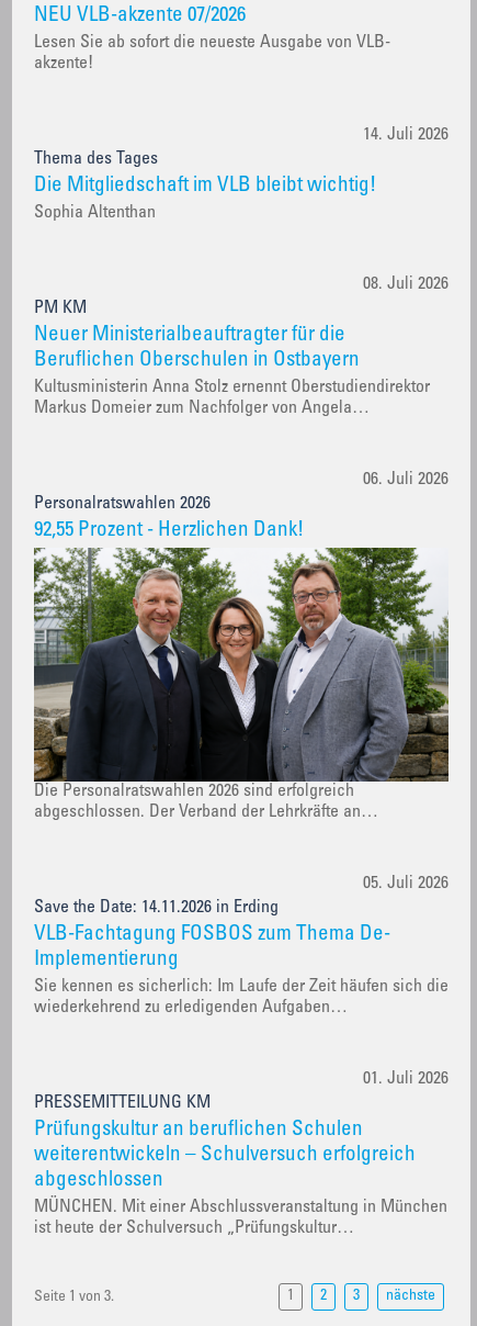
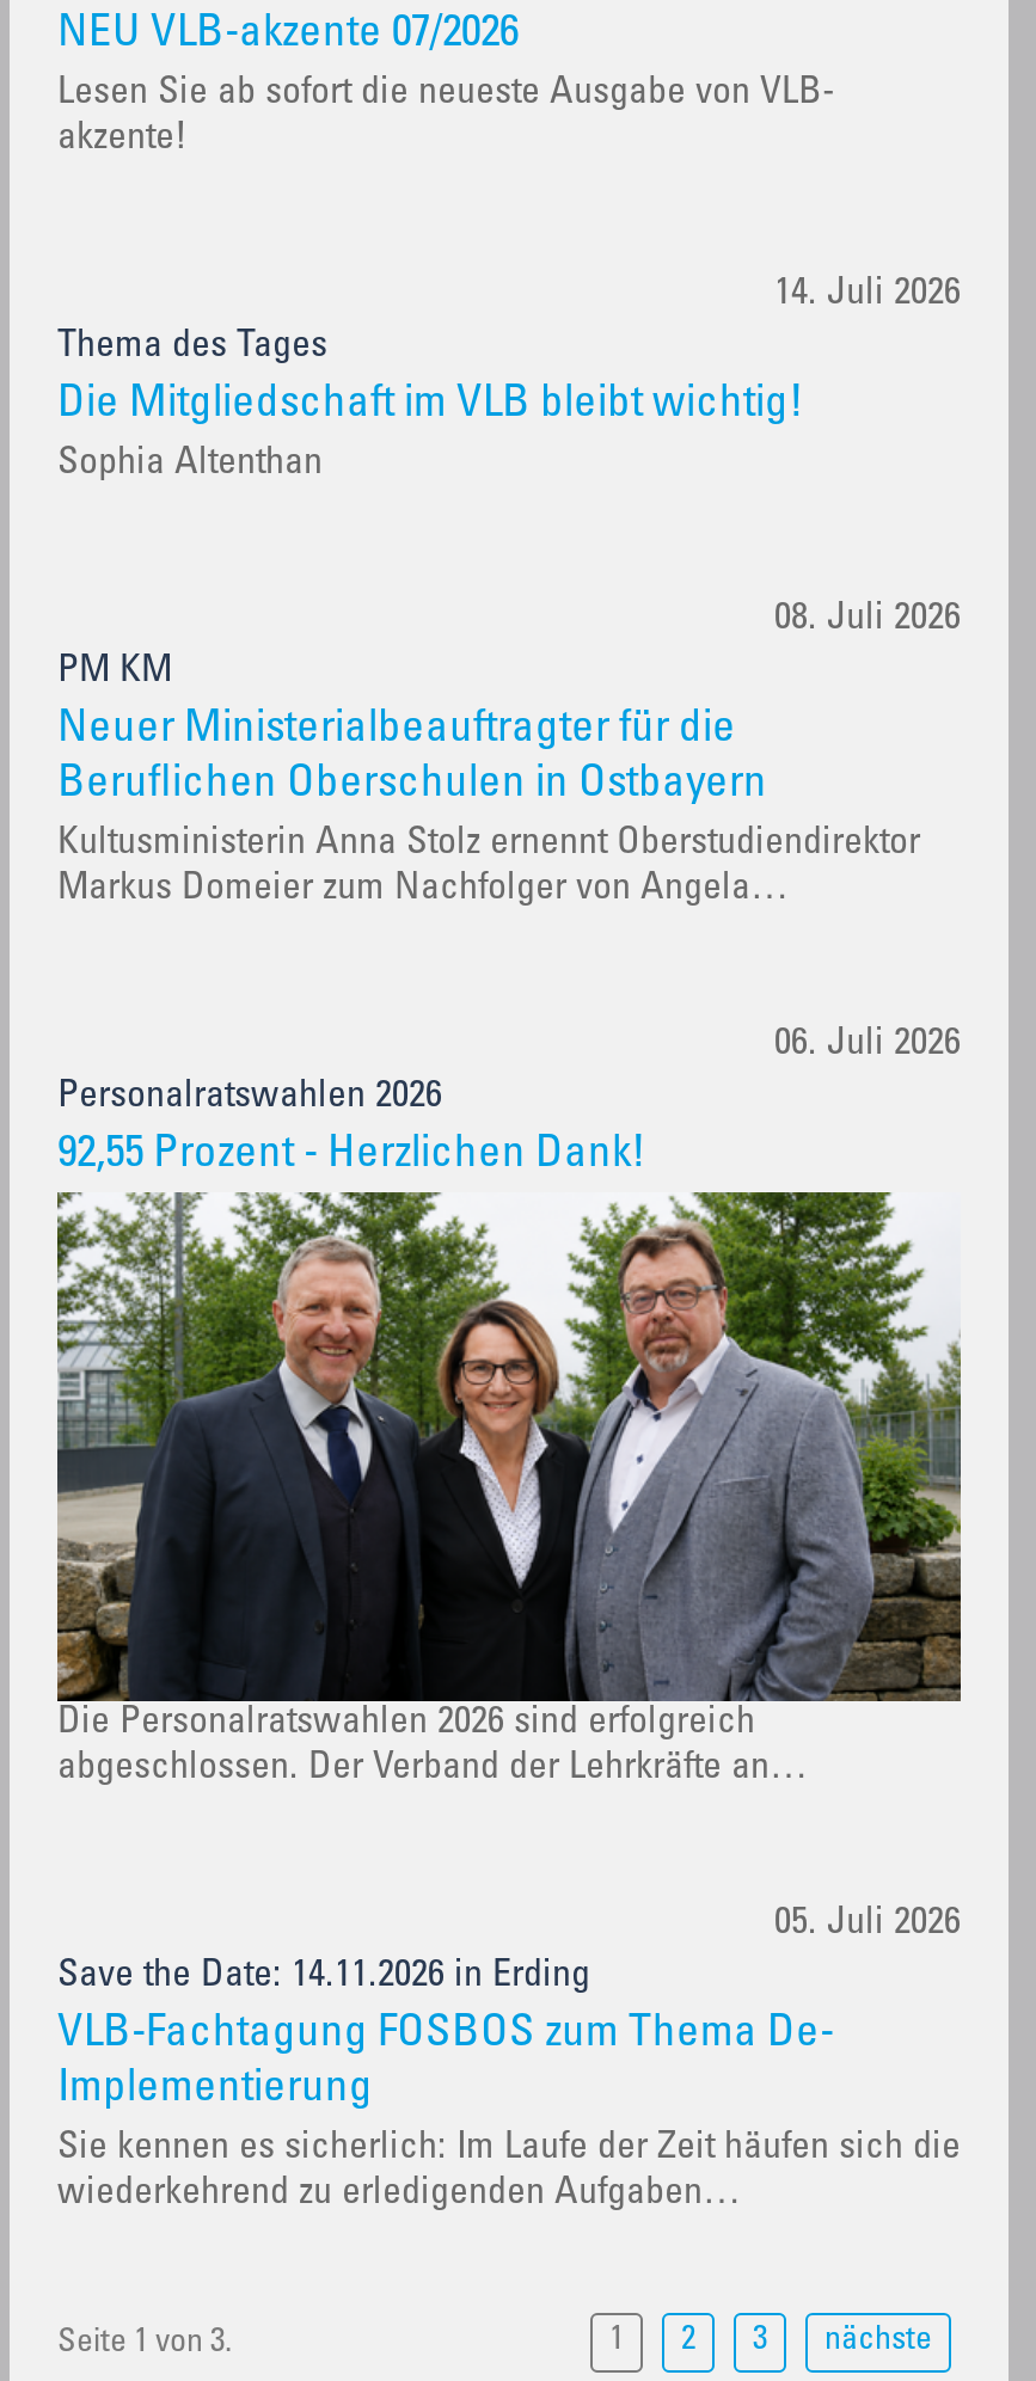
[34,1071,448,1238] 01. Juli 2026 | PRESSEMITTEILUNG KM | Prüfungskultur an beruflichen Schulen | weiterentwickeln – Schulversuch erfolgreich | abgeschlossen | MÜNCHEN. Mit einer Abschlussveranstaltung in München | ist heute der Schulversuch „Prüfungskultur… -> none

